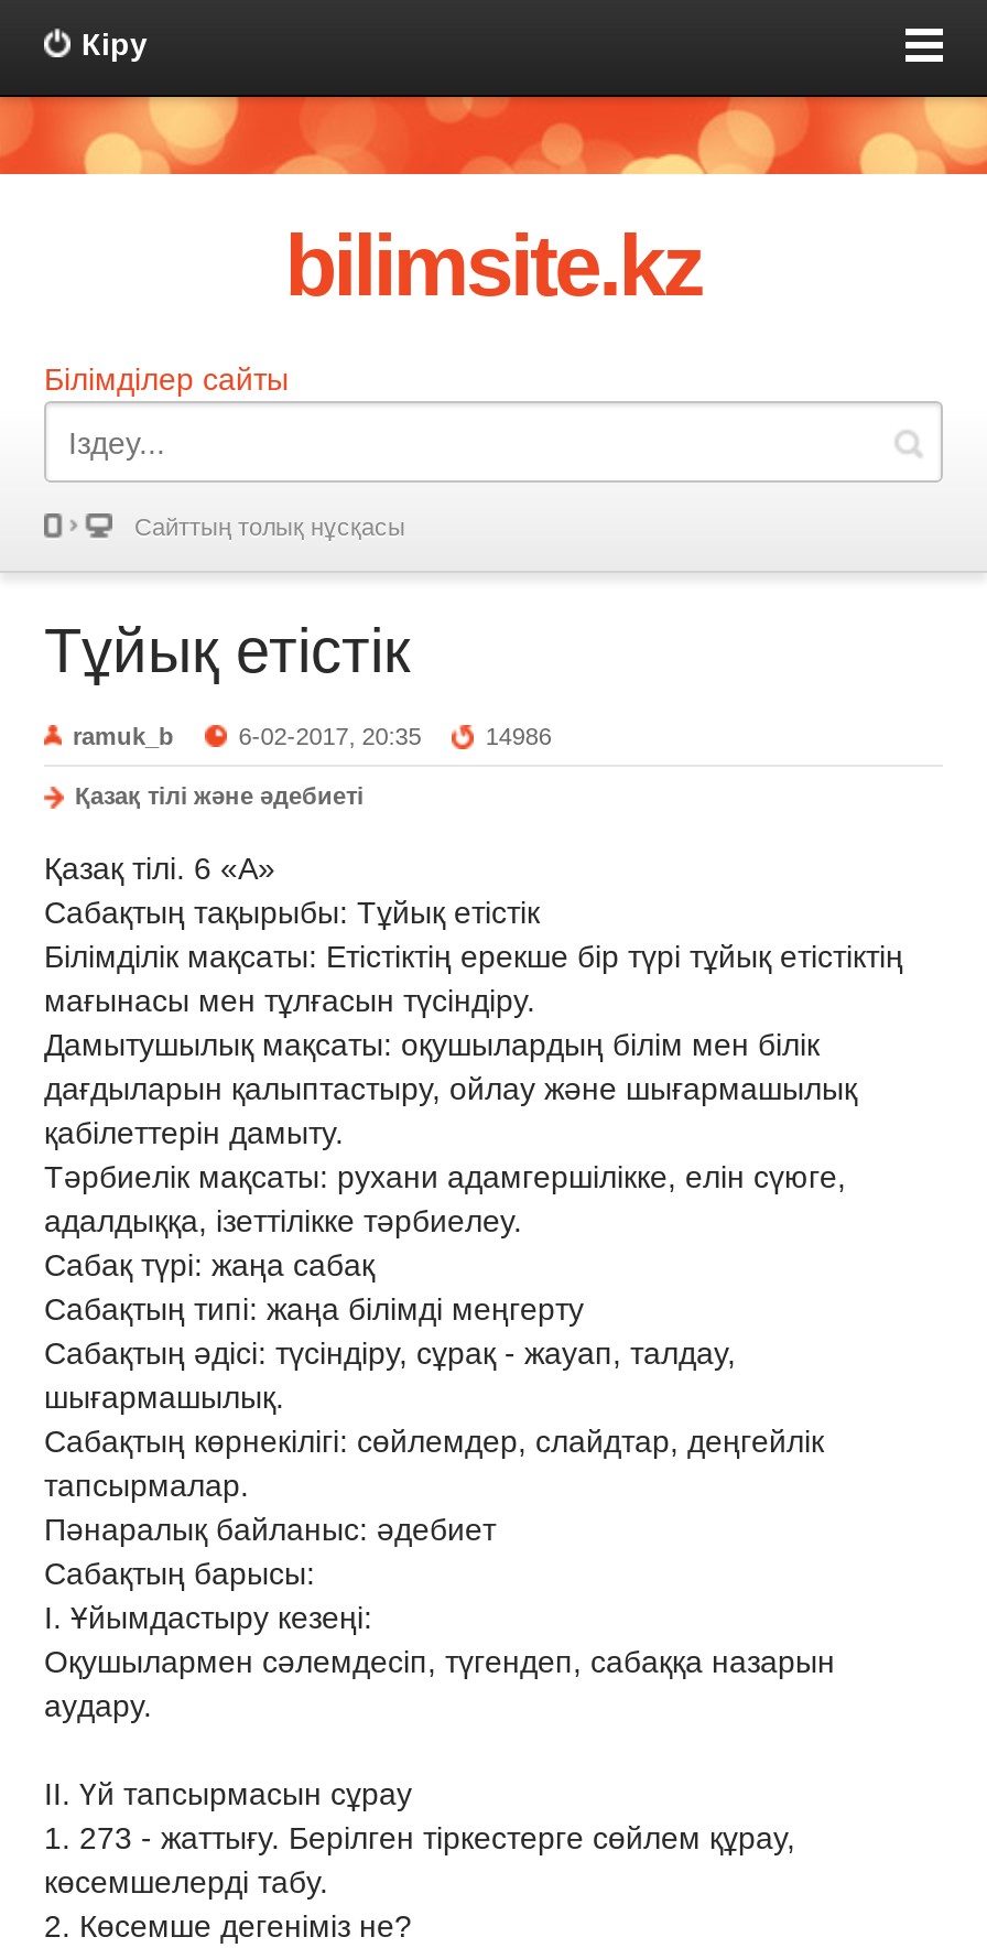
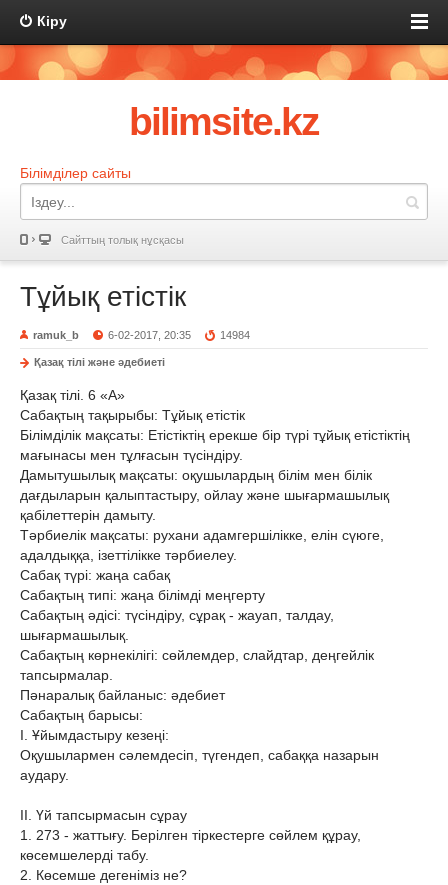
[486,723,552,749] 14986 -> [220,329,250,341] 14984

